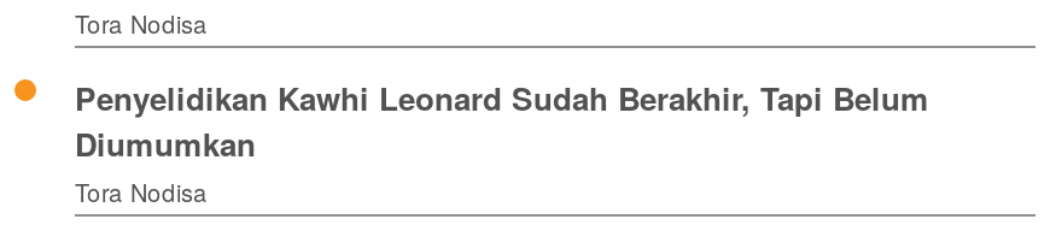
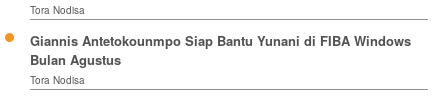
[75,75,929,167] Penyelidikan Kawhi Leonard Sudah Berakhir, Tapi Belum | Diumumkan -> [30,31,411,69] Giannis Antetokounmpo Siap Bantu Yunani di FIBA Windows | Bulan Agustus

